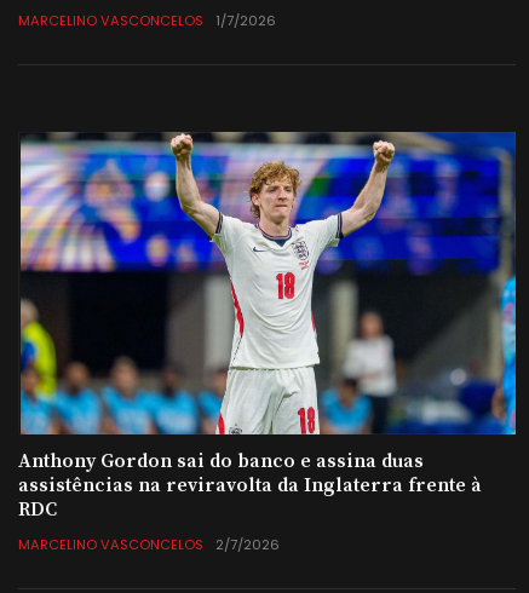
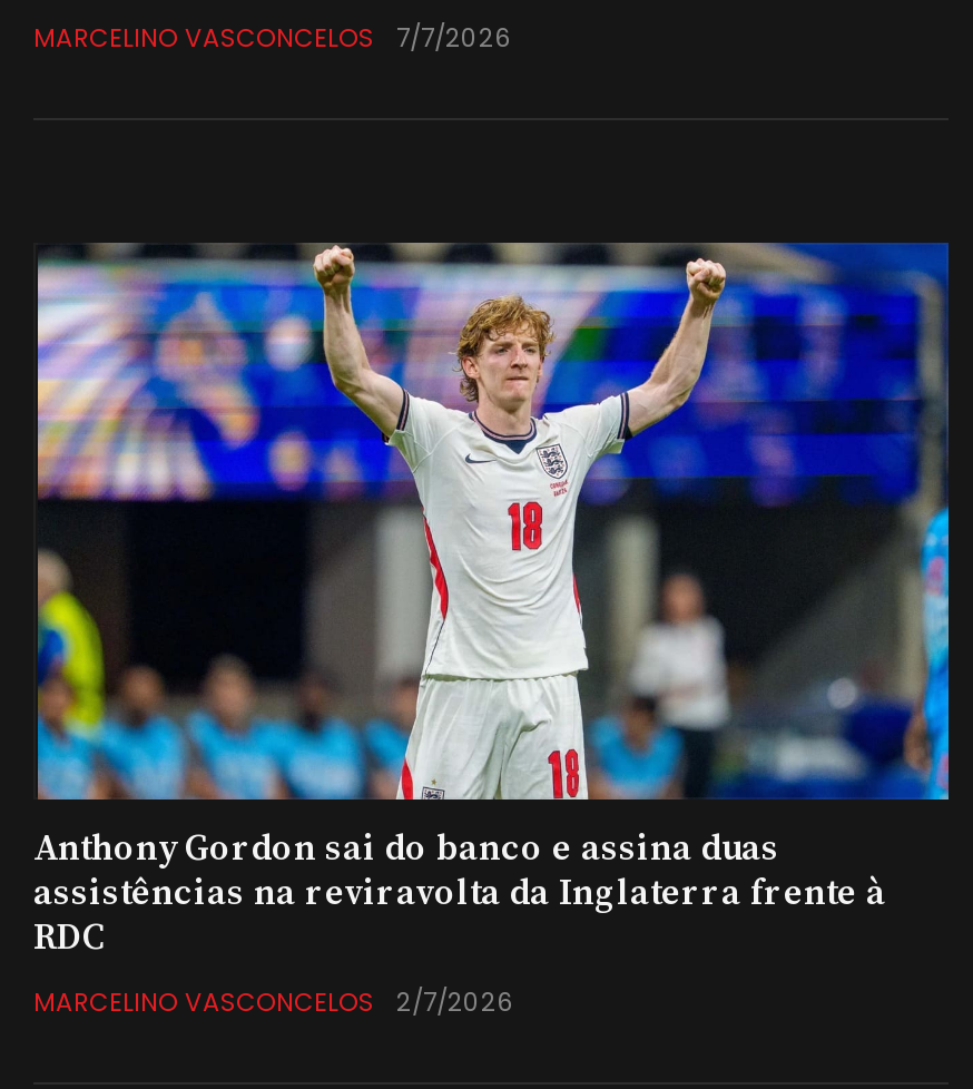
[18,11,276,30] MARCELINO VASCONCELOS 1/7/2026 -> [33,19,512,54] MARCELINO VASCONCELOS 7/7/2026

